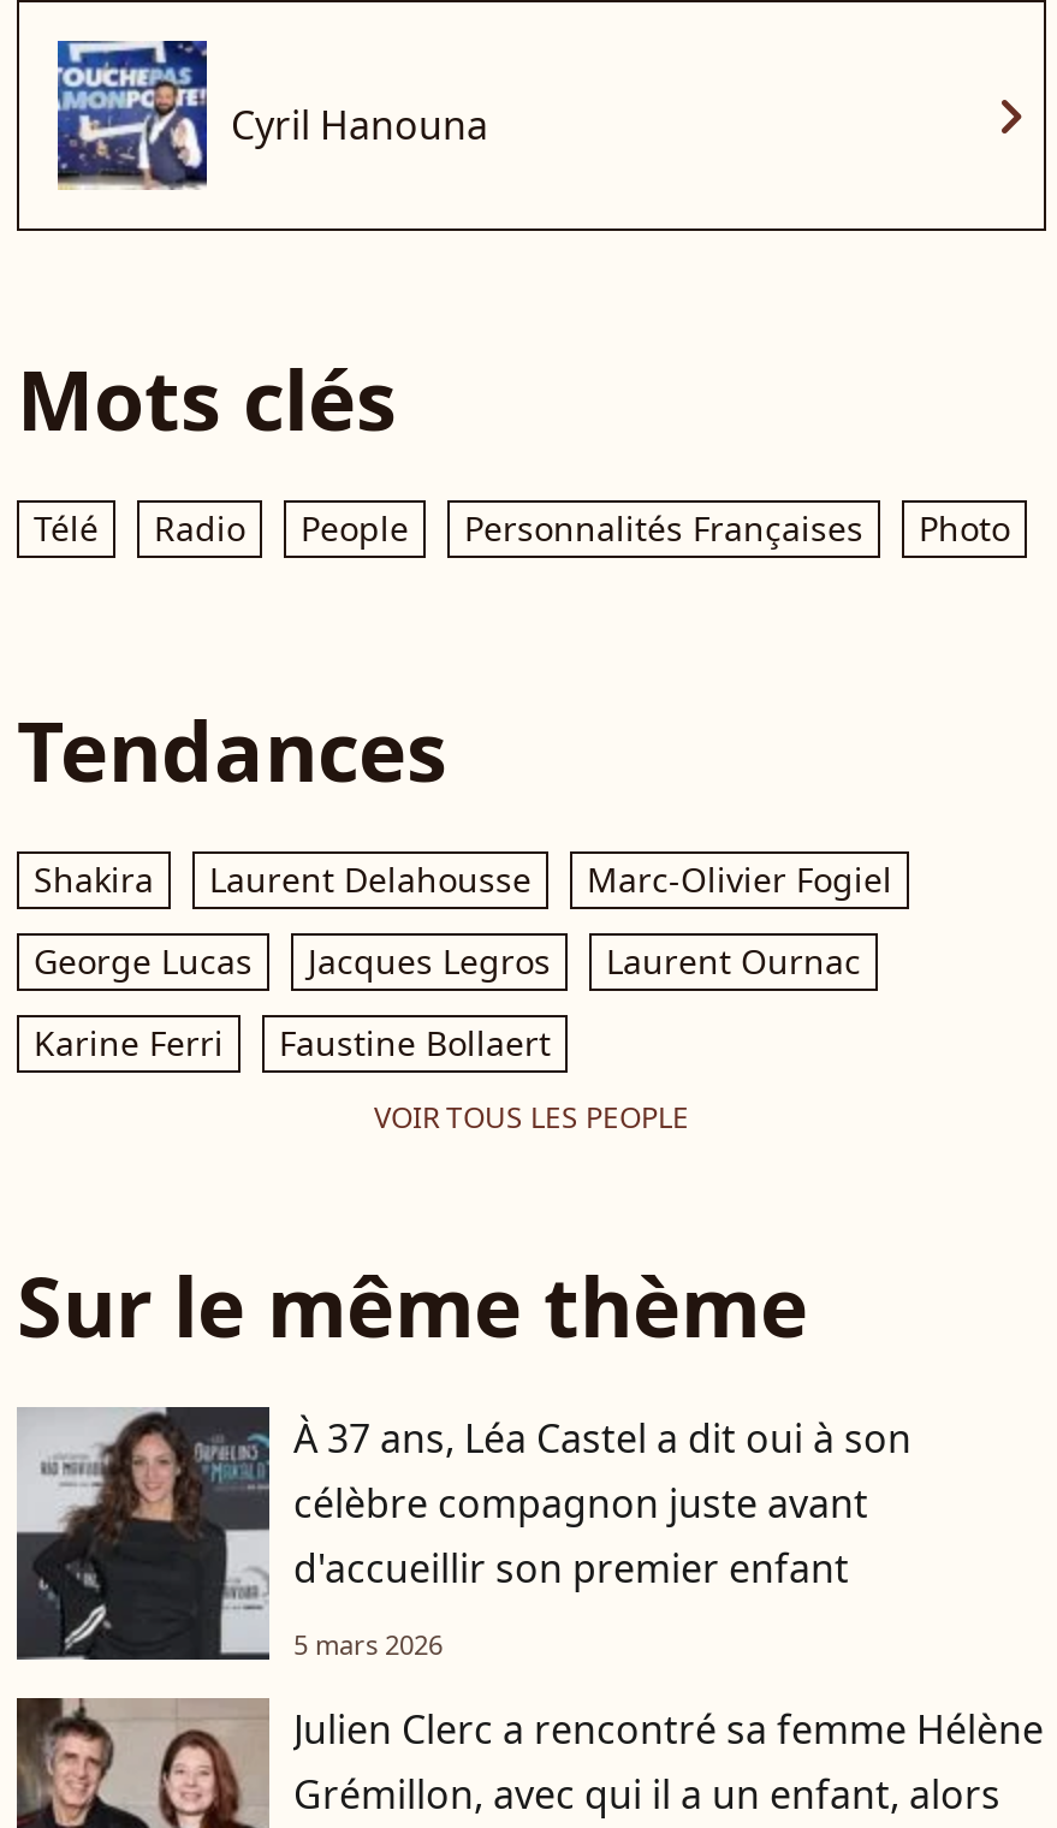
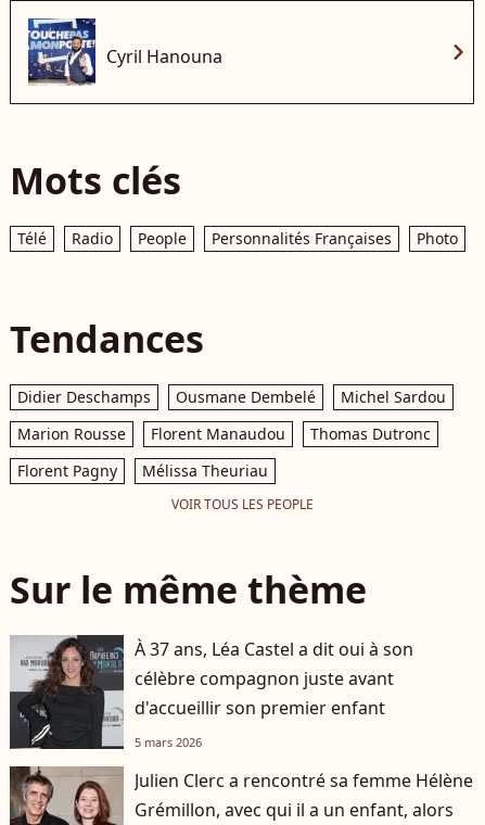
[34,857,892,902] Shakira | Laurent Delahousse | Marc-Olivier Fogiel -> [17,387,446,407] Didier Deschamps | Ousmane Dembelé | Michel Sardou
[34,939,861,984] George Lucas | Jacques Legros | Laurent Ournac -> [17,424,431,444] Marion Rousse | Florent Manaudou | Thomas Dutronc
[34,1020,551,1066] Karine Ferri | Faustine Bollaert -> [17,460,268,481] Florent Pagny | Mélissa Theuriau

